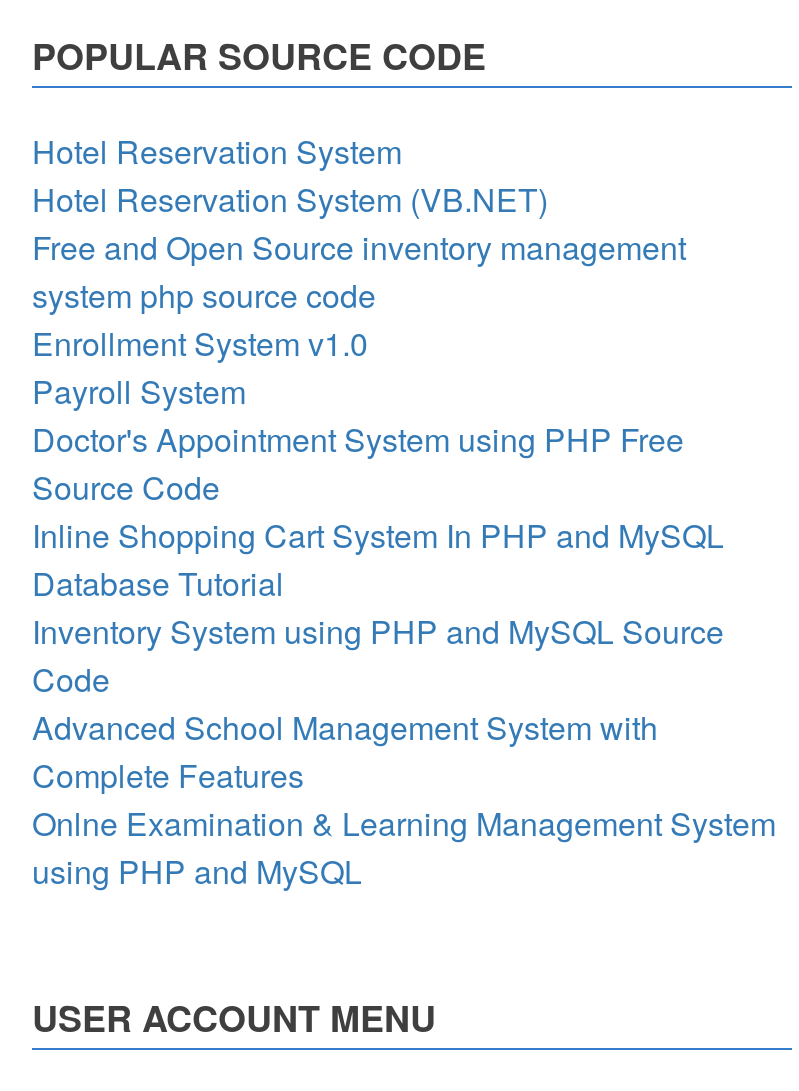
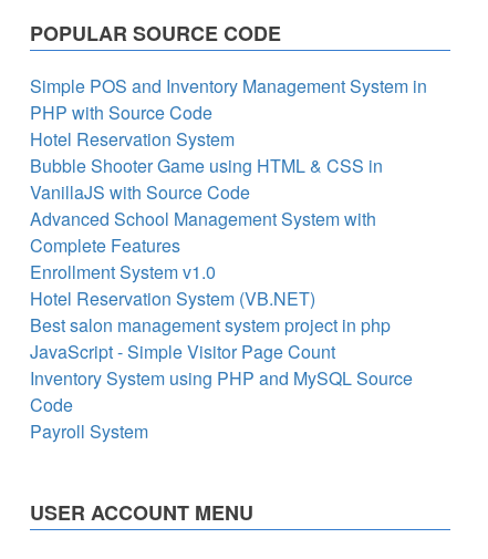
none -> [30,73,427,125] Simple POS and Inventory Management System in | PHP with Source Code
moved [32,128,402,174] -> [30,126,235,152]: Hotel Reservation System
moved [32,176,548,366] -> [30,259,315,311]: Enrollment System v1.0 | Hotel Reservation System (VB.NET)
[32,224,724,606] Free and Open Source inventory management | system php source code | Doctor's Appointment System using PHP Free | Source Code | Inline Shopping Cart System In PHP and MySQL | Database Tutorial -> [30,153,383,205] Bubble Shooter Game using HTML & CSS in | VanillaJS with Source Code
moved [32,368,724,702] -> [30,365,413,444]: Inventory System using PHP and MySQL Source | Code | Payroll System
moved [32,704,658,798] -> [30,206,376,258]: Advanced School Management System with | Complete Features
[32,800,776,894] Onlne Examination & Learning Management System | using PHP and MySQL -> [30,312,391,364] Best salon management system project in php | JavaScript - Simple Visitor Page Count

